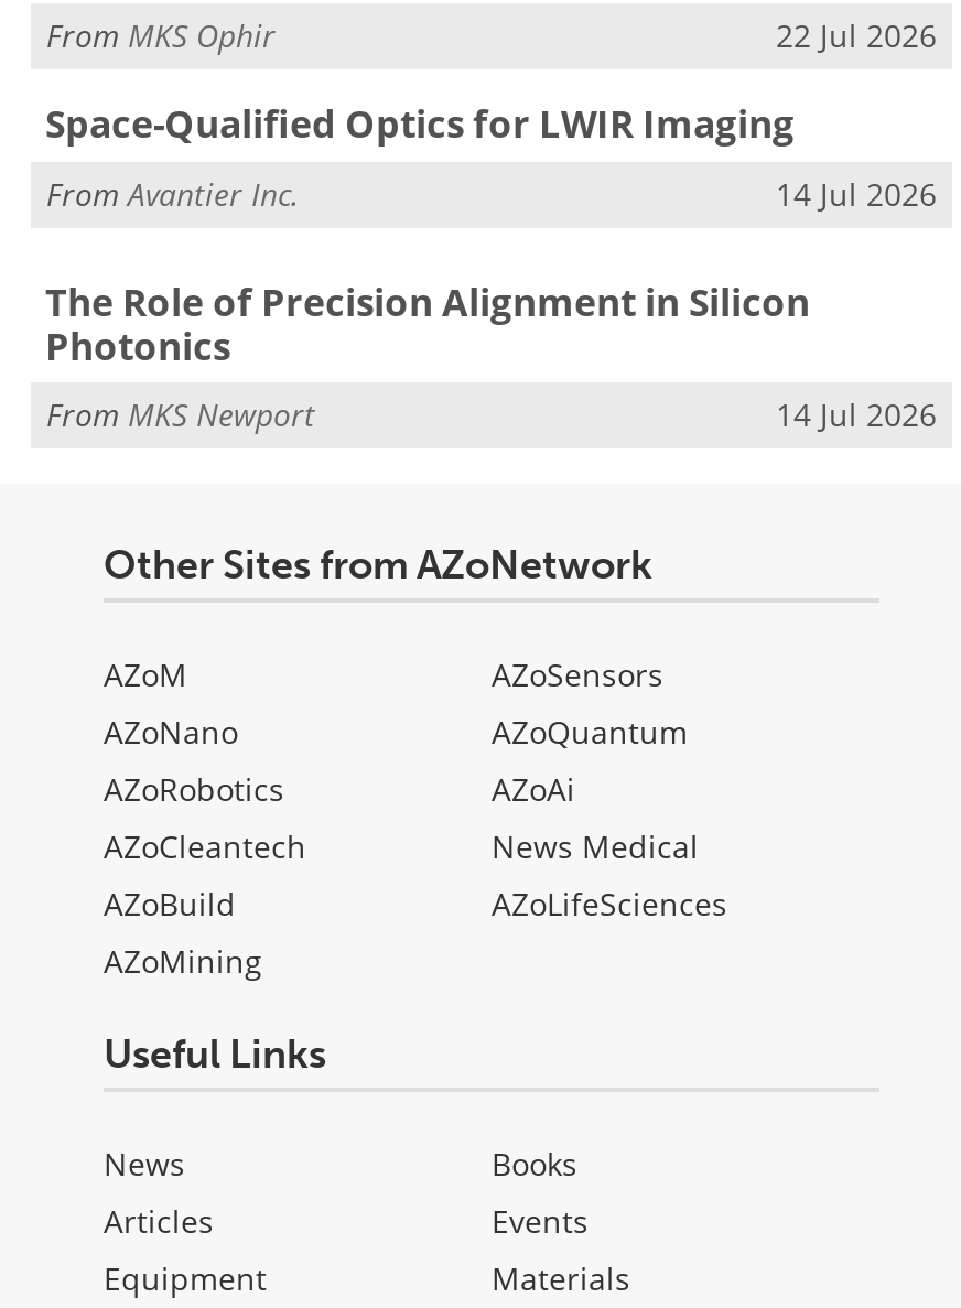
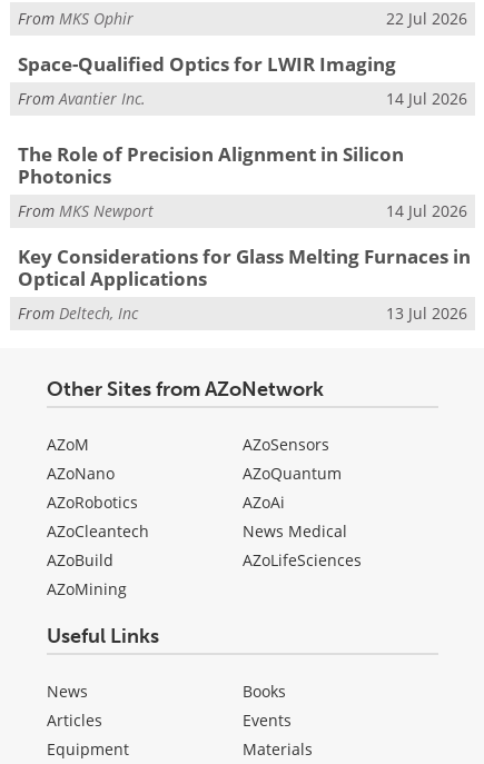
none -> [17,243,470,324] Key Considerations for Glass Melting Furnaces in | Optical Applications | From Deltech, Inc | 13 Jul 2026

